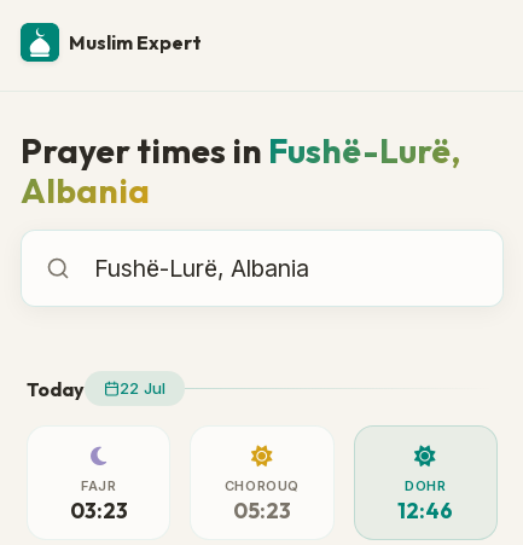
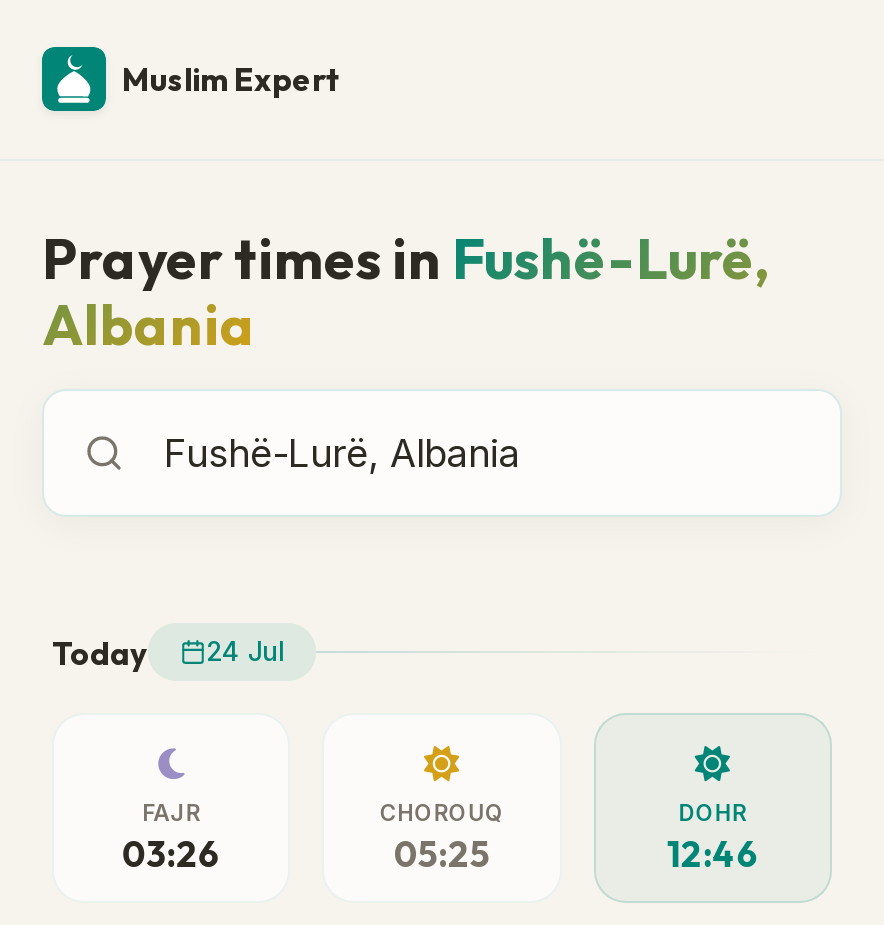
[27,376,165,401] Today 22 Jul -> [52,632,284,672] Today 24 Jul
[70,496,128,524] 03:23 -> [122,830,220,876] 03:26
[233,496,291,524] 05:23 -> [394,830,490,876] 05:25

